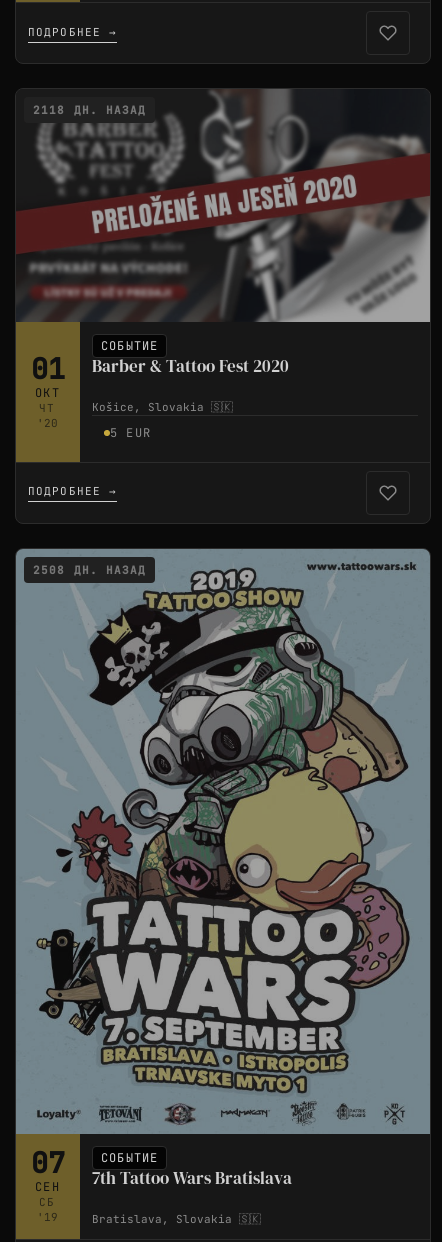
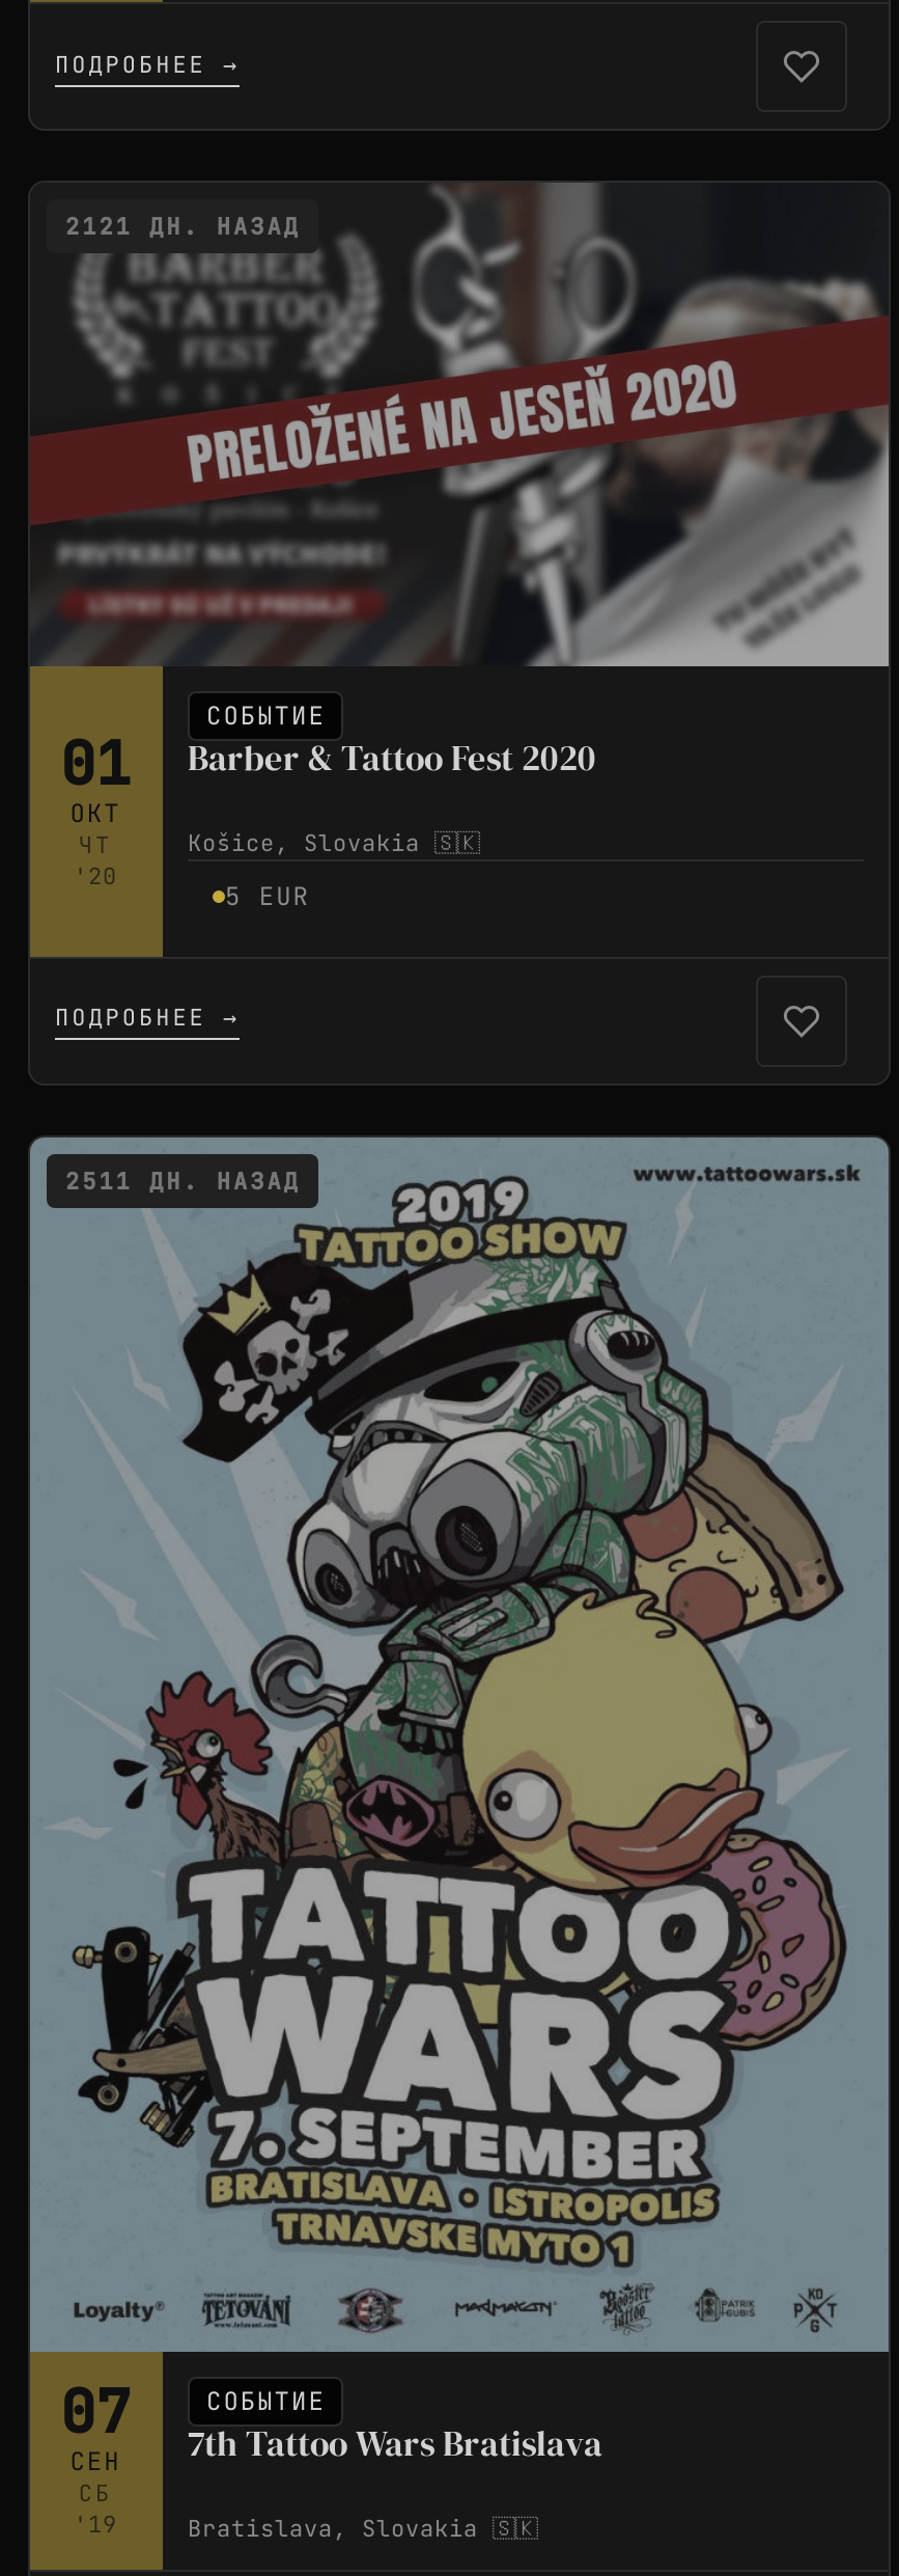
[33,103,146,117] 2118 ДН. НАЗАД -> [65,213,300,242] 2121 ДН. НАЗАД
[33,563,146,577] 2508 ДН. НАЗАД -> [65,1167,300,1196] 2511 ДН. НАЗАД

